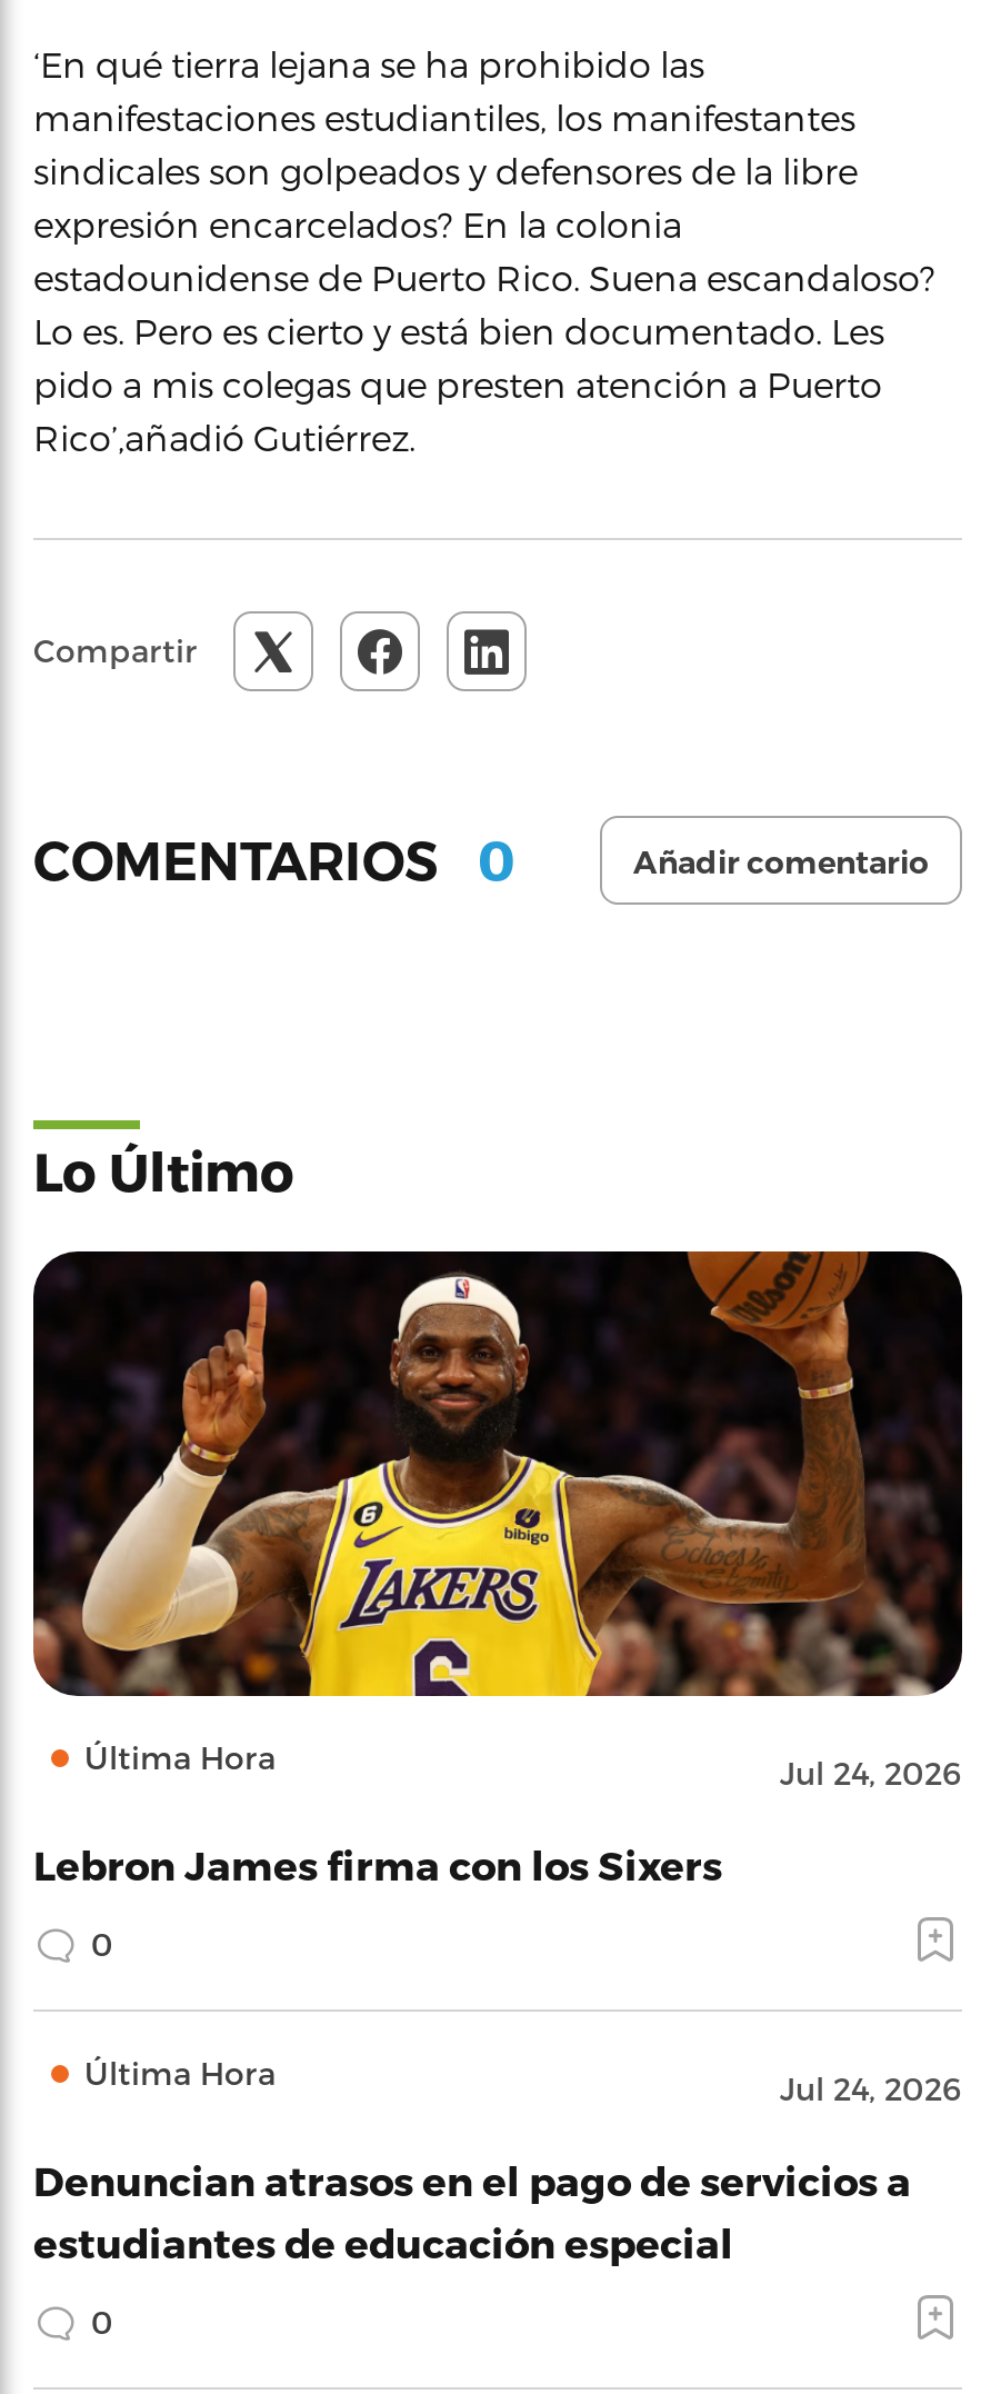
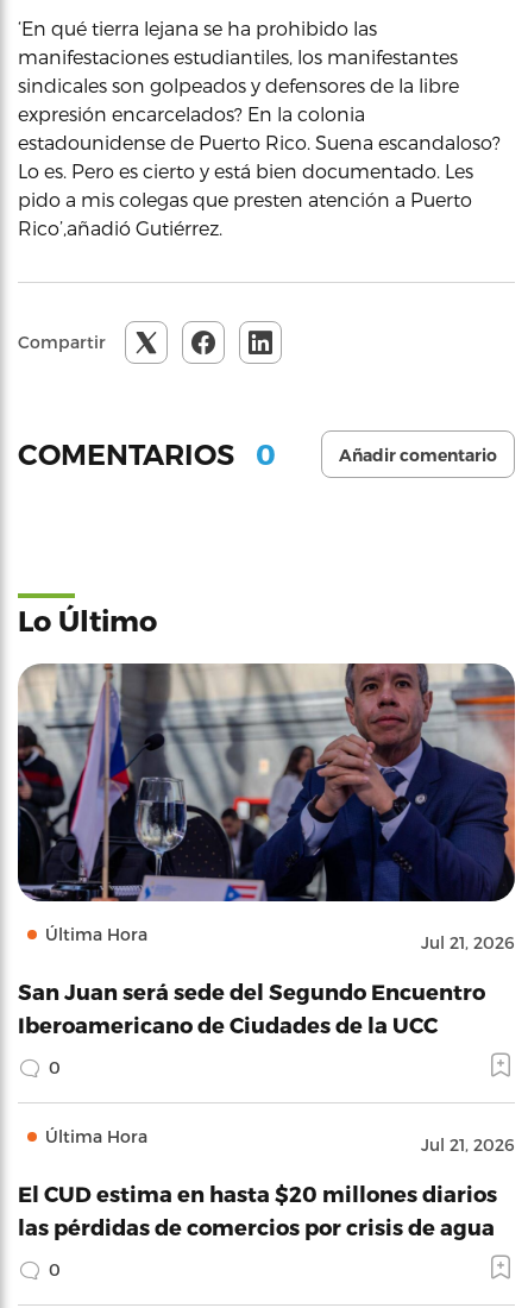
[31,1249,964,1792] [image] | Jul 24, 2026 -> [17,662,516,952] [image] | Jul 21, 2026
[33,1841,722,1887] Lebron James firma con los Sixers -> [18,979,485,1037] San Juan será sede del Segundo Encuentro | Iberoamericano de Ciudades de la UCC
[780,2069,962,2107] Jul 24, 2026 -> [421,1134,515,1155] Jul 21, 2026
[33,2156,911,2265] Denuncian atrasos en el pago de servicios a | estudiantes de educación especial -> [18,1181,497,1239] El CUD estima en hasta $20 millones diarios | las pérdidas de comercios por crisis de agua

